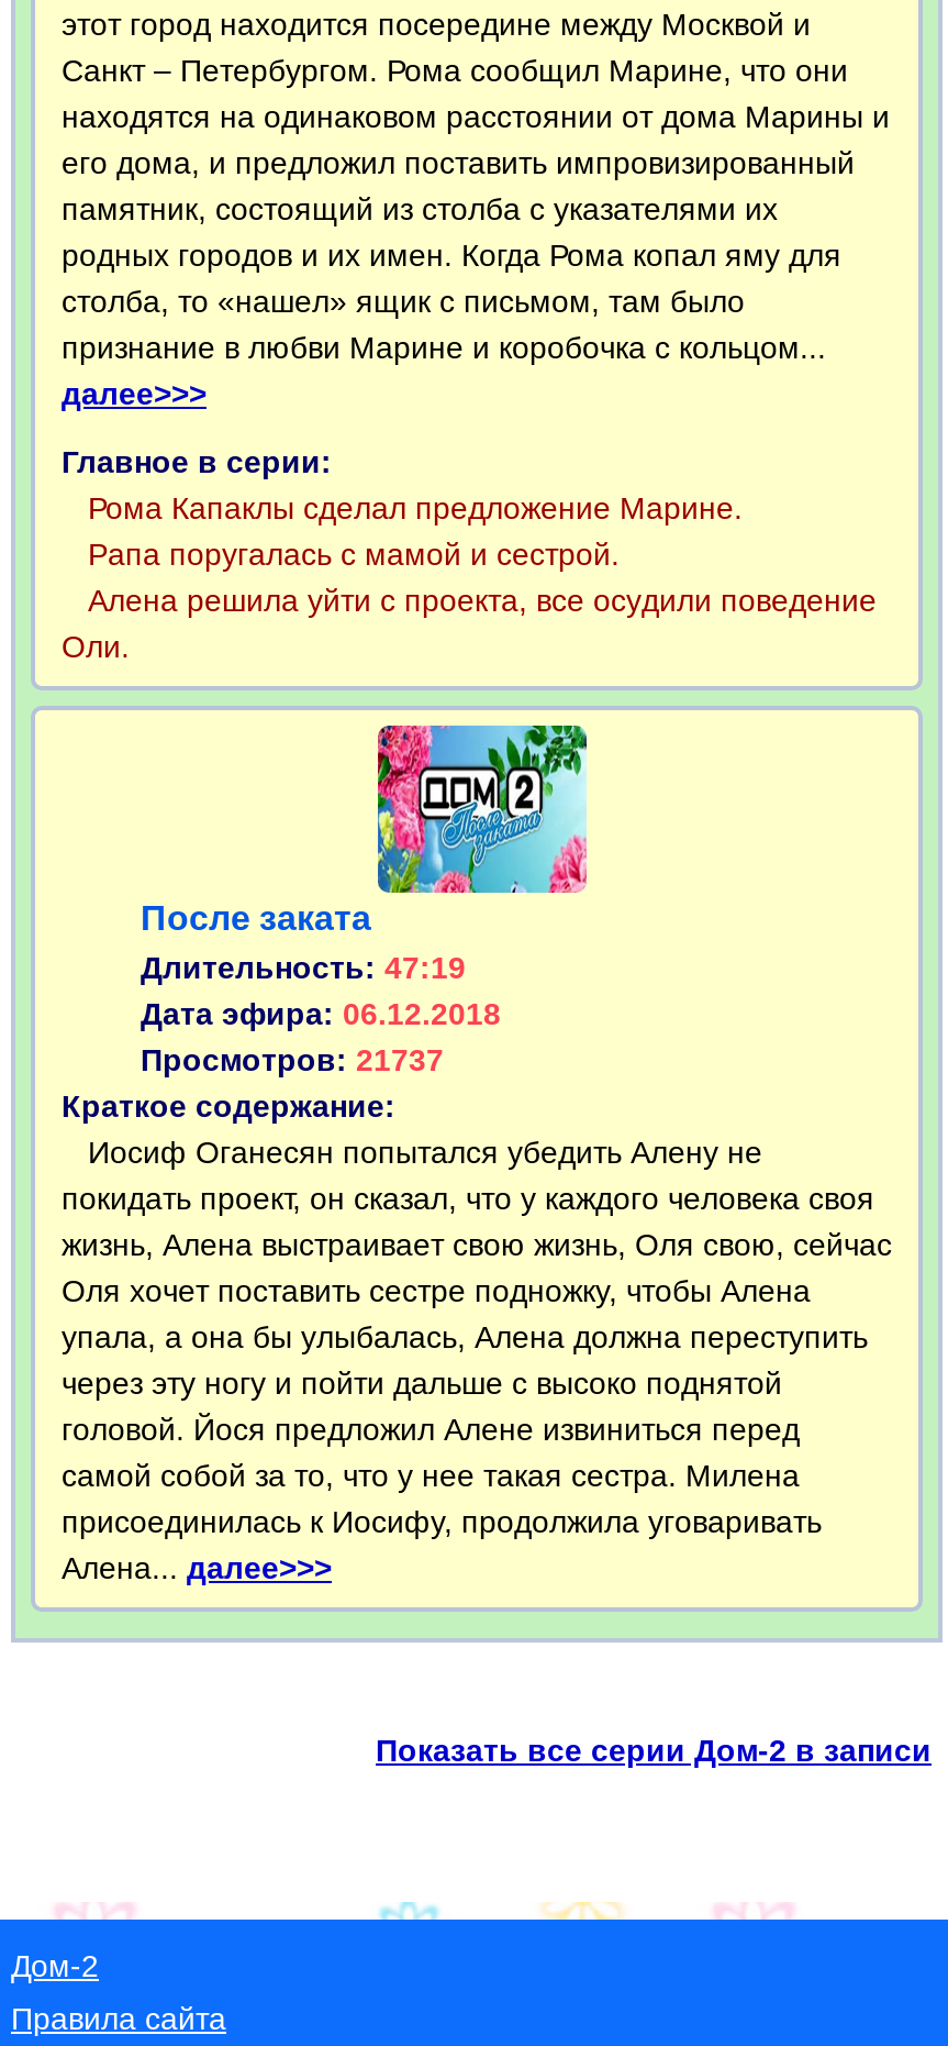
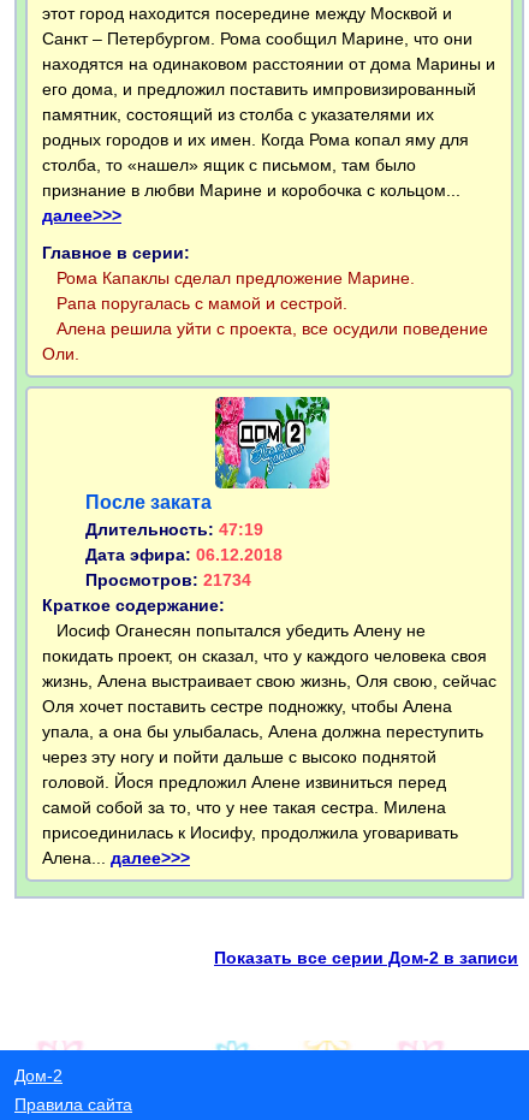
[141,1043,444,1078] Просмотров: 21737 -> [85,571,251,590] Просмотров: 21734

